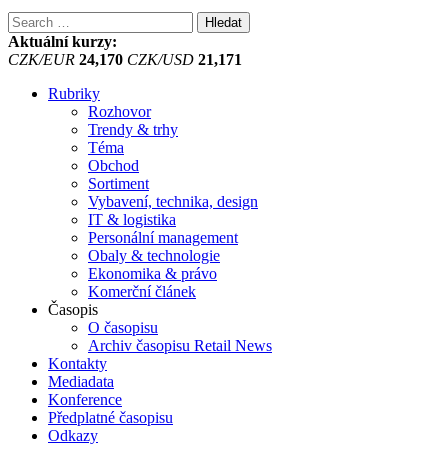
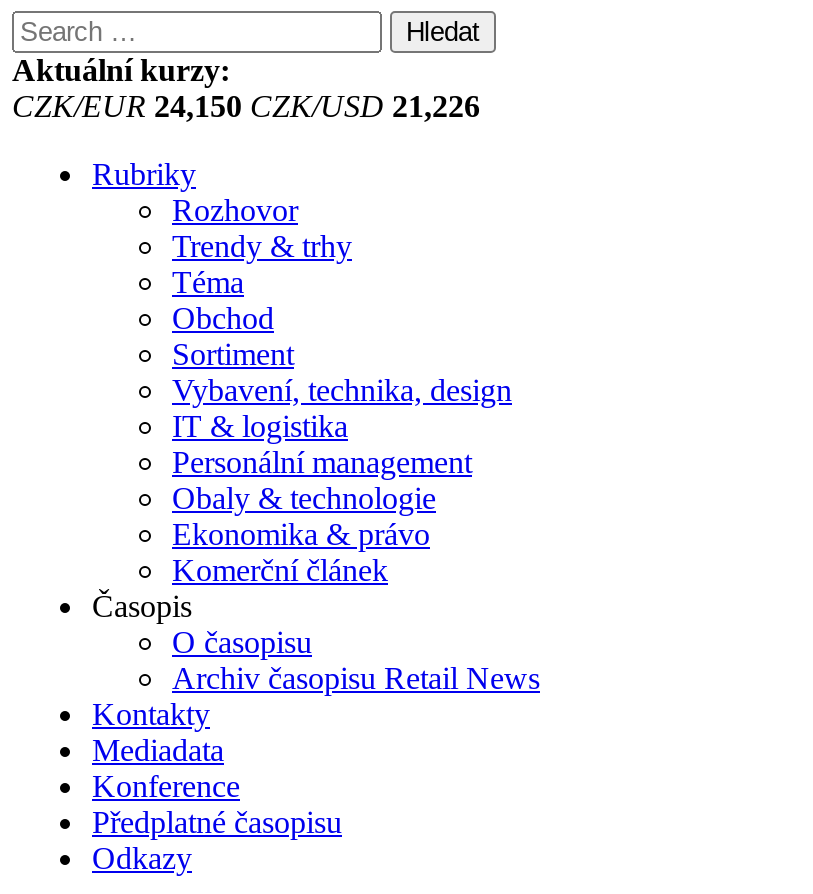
[8,51,242,68] CZK/EUR 24,170 CZK/USD 21,171 -> [12,89,480,123] CZK/EUR 24,150 CZK/USD 21,226

